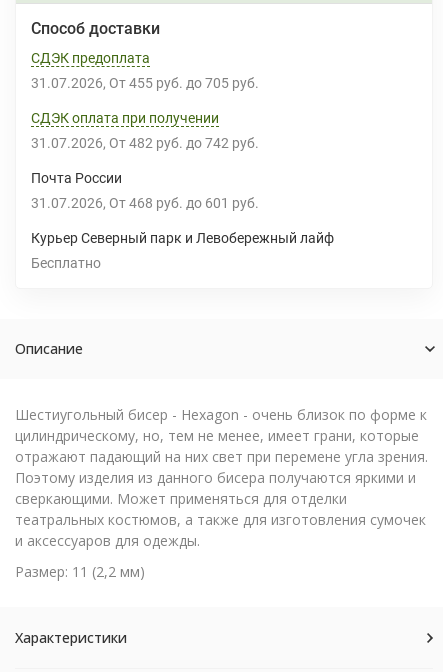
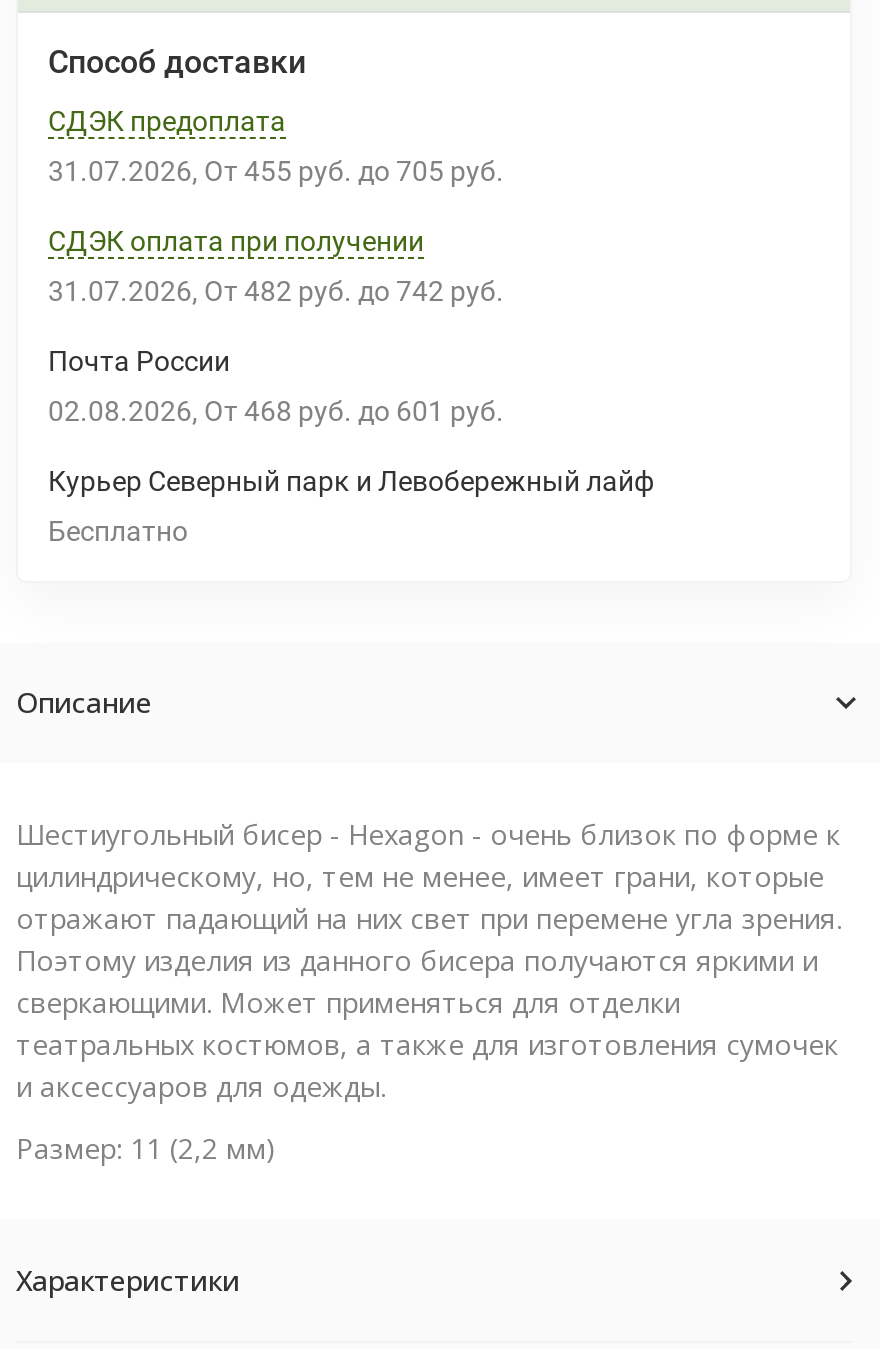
[31,195,126,211] 31.07.2026 От -> [48,395,238,427] 02.08.2026 От

